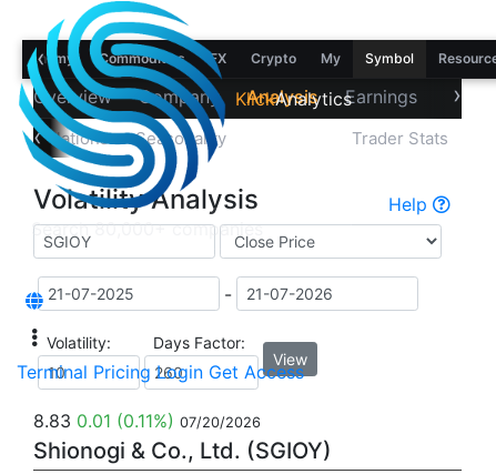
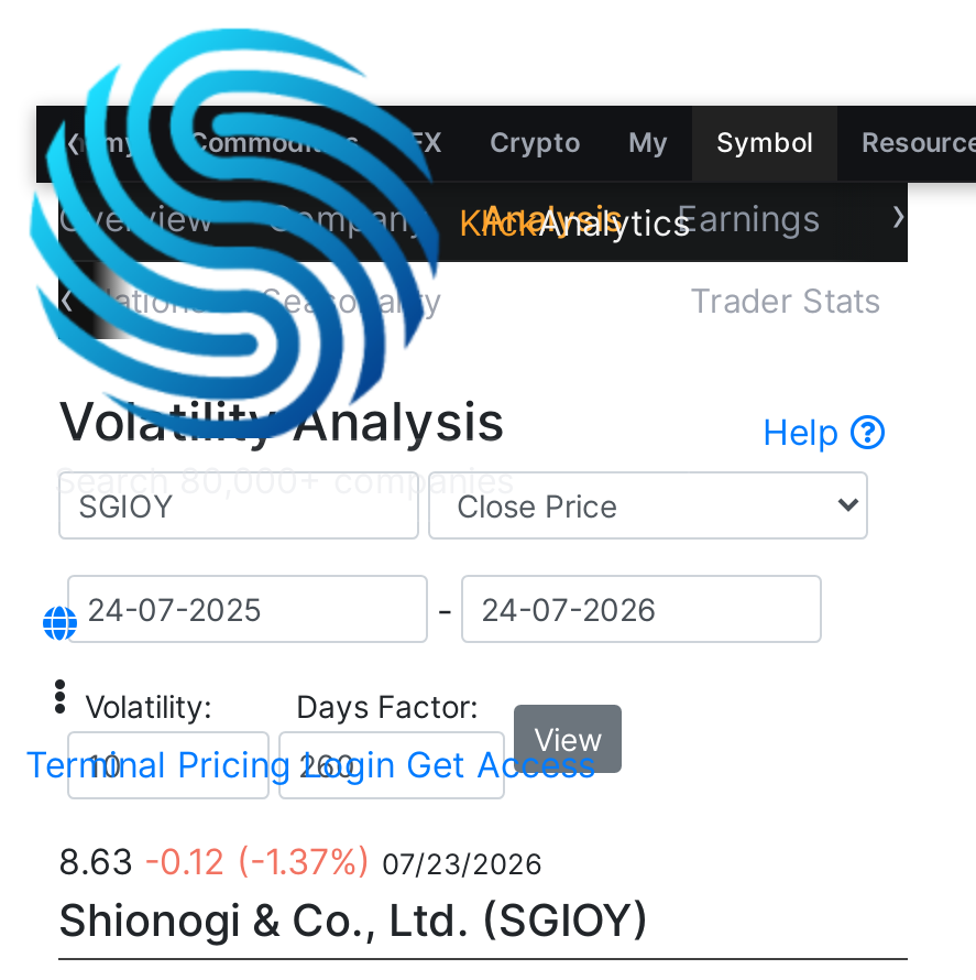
[33,410,261,432] 8.83 0.01 (0.11%) 07/20/2026 -> [58,839,542,883] 8.63 -0.12 (-1.37%) 07/23/2026

